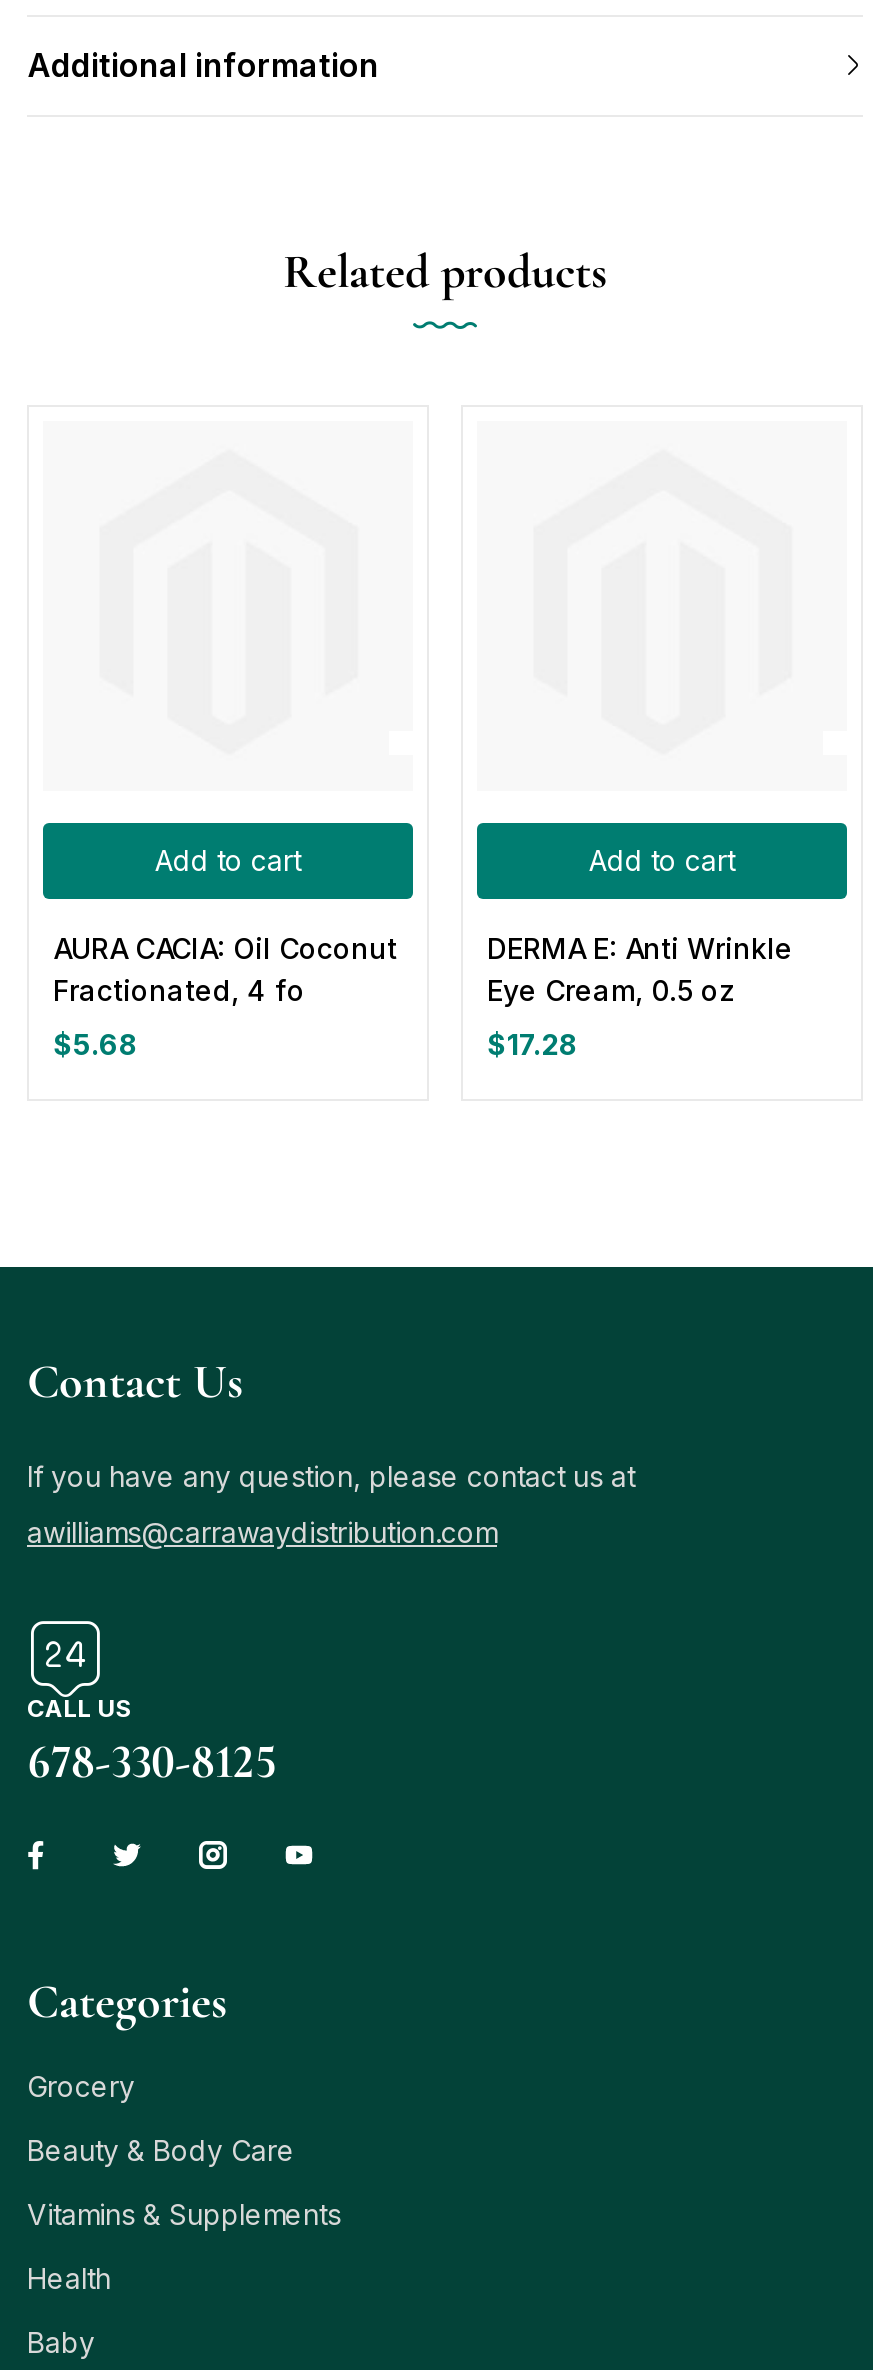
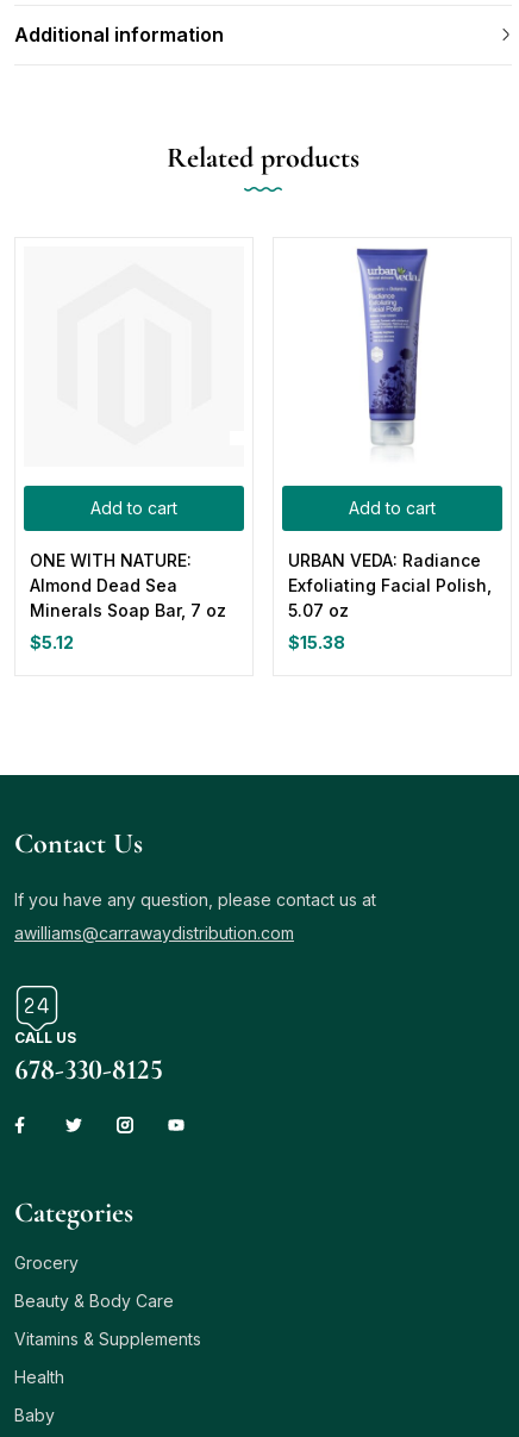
none -> [356,248,429,446] [image]
[53,930,397,1006] AURA CACIA: Oil Coconut | Fractionated, 4 fo -> [30,549,226,620] ONE WITH NATURE: | Almond Dead Sea | Minerals Soap Bar, 7 oz
[487,930,793,1006] DERMA E: Anti Wrinkle | Eye Cream, 0.5 oz -> [288,549,492,620] URBAN VEDA: Radiance | Exfoliating Facial Polish, | 5.07 oz
[53,1026,139,1060] $5.68 -> [30,632,74,652] $5.12
[487,1026,579,1060] $17.28 -> [288,632,345,652] $15.38

